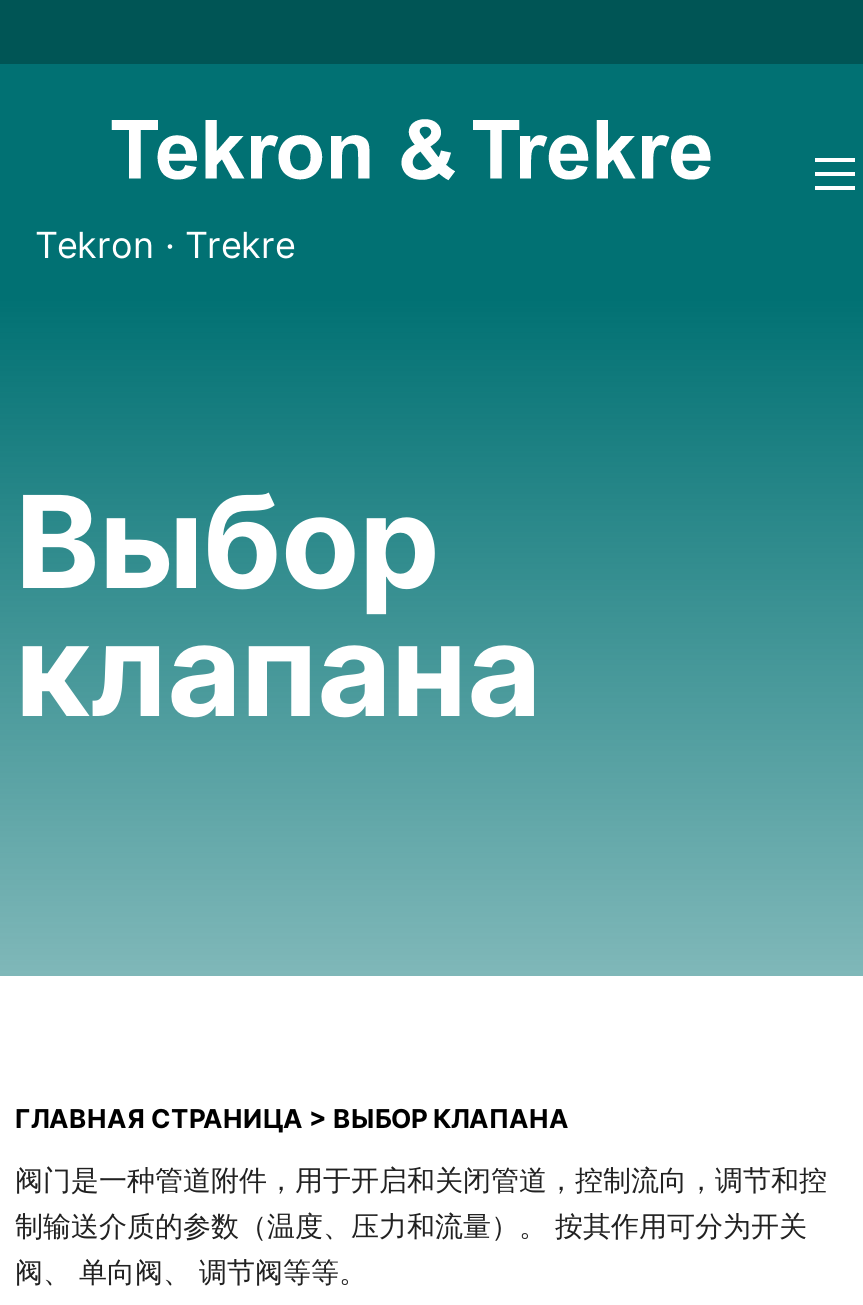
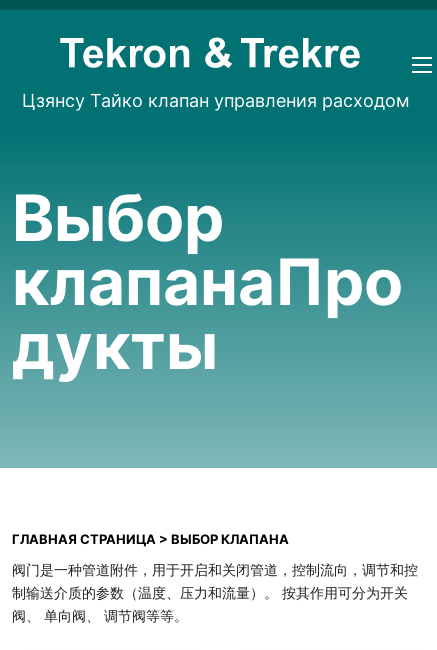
[35,224,295,266] Tekron · Trekre -> [22,90,410,111] Цзянсу Тайко клапан управления расходом
moved [15,464,439,618] -> [12,179,224,256]: Выбор
[15,592,541,746] клапана -> [12,243,403,384] клапанаПро | дукты

